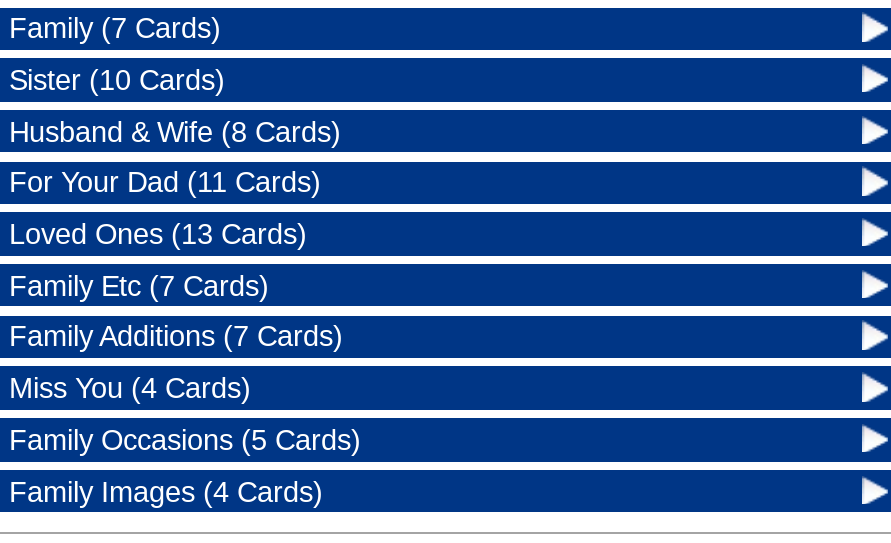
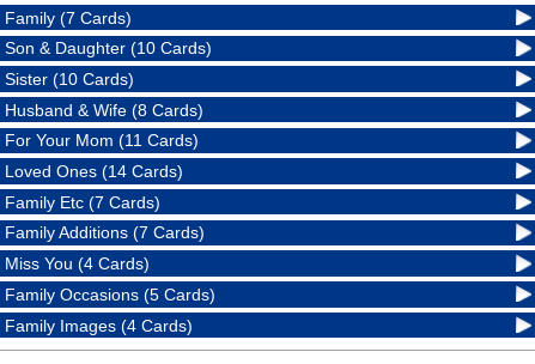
none -> [5,39,212,58] Son & Daughter (10 Cards)
[9,166,321,198] For Your Dad (11 Cards) -> [5,131,199,150] For Your Mom (11 Cards)
[9,218,307,250] Loved Ones (13 Cards) -> [5,162,184,181] Loved Ones (14 Cards)

